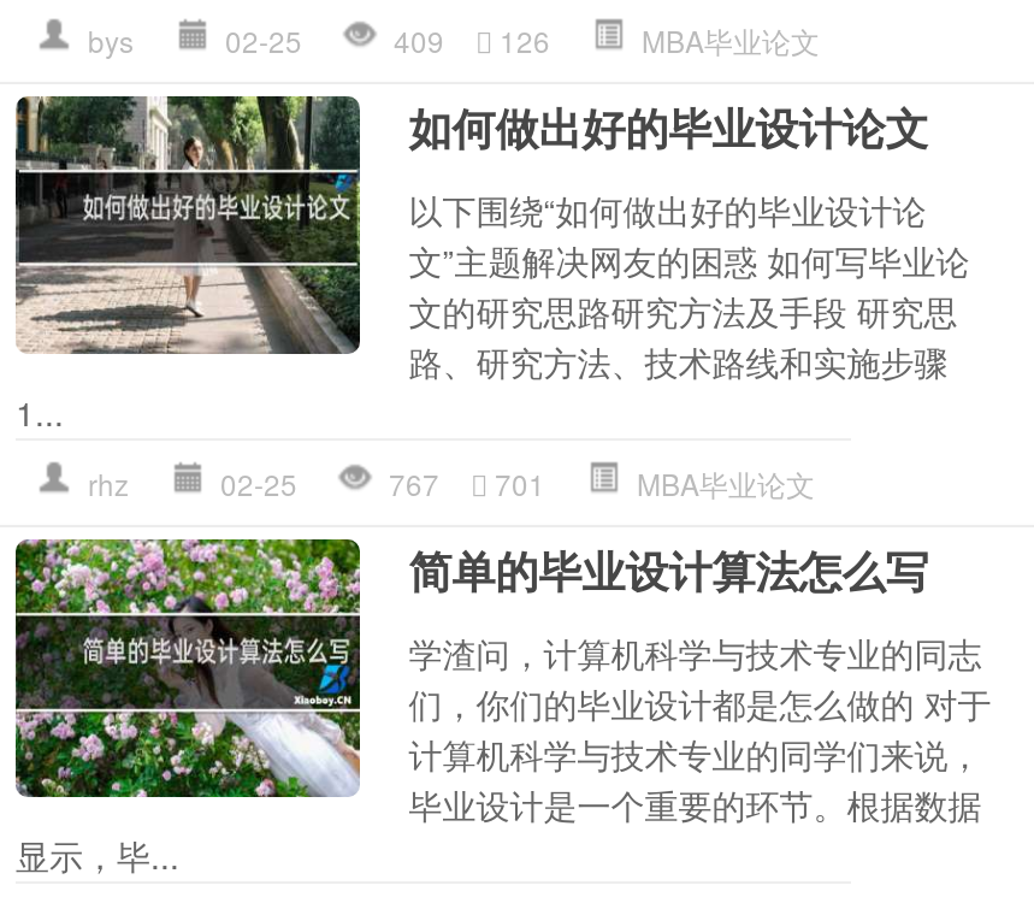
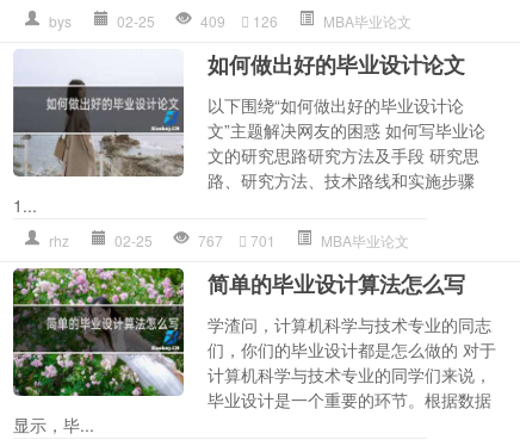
[13,94,362,354] [image] -> [12,49,185,176] [image]

